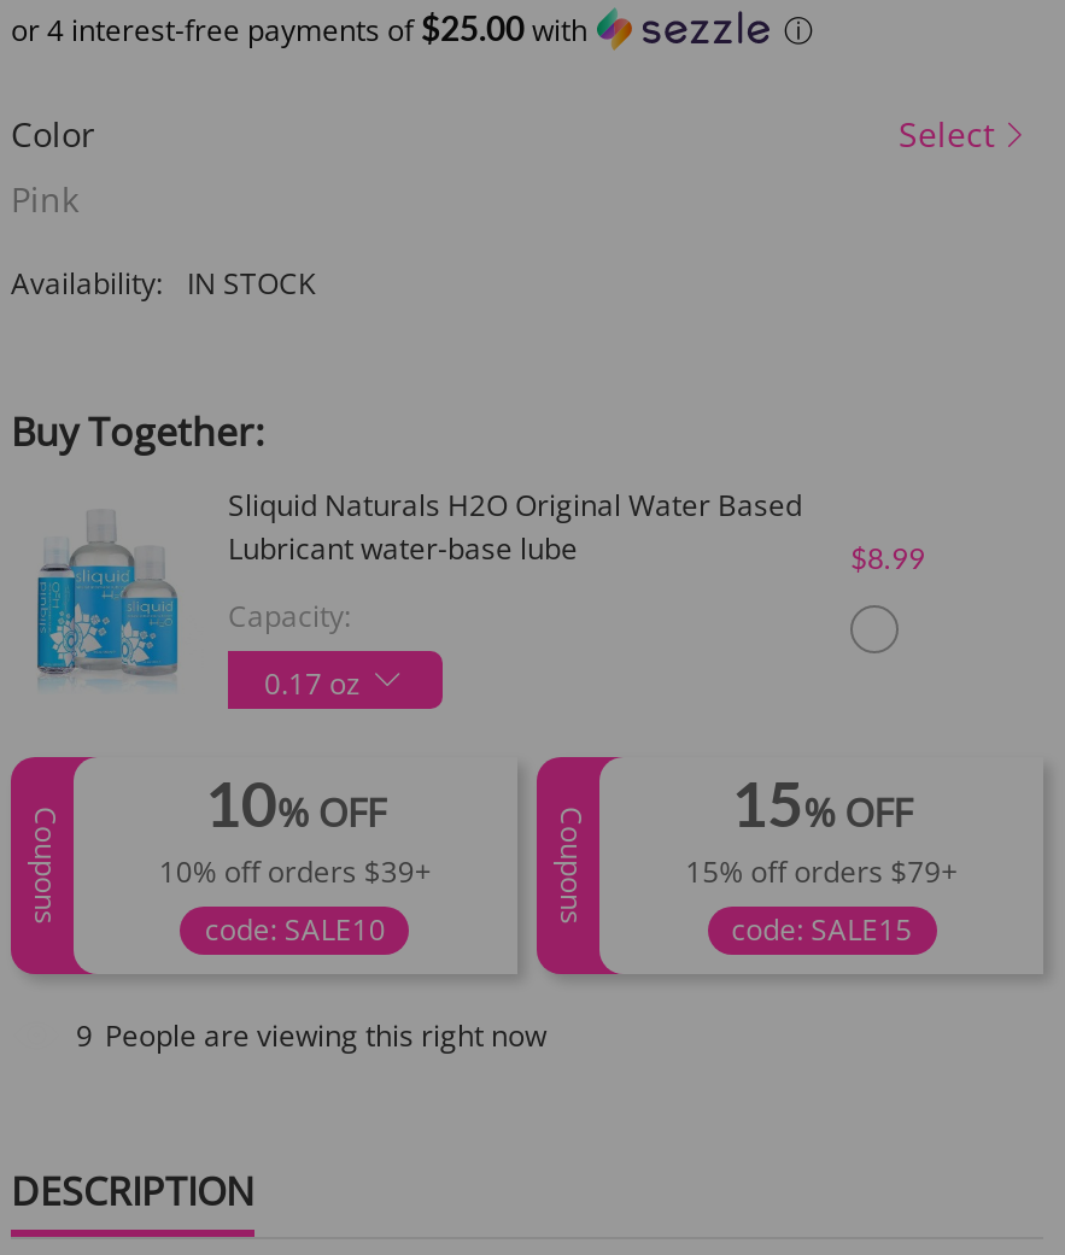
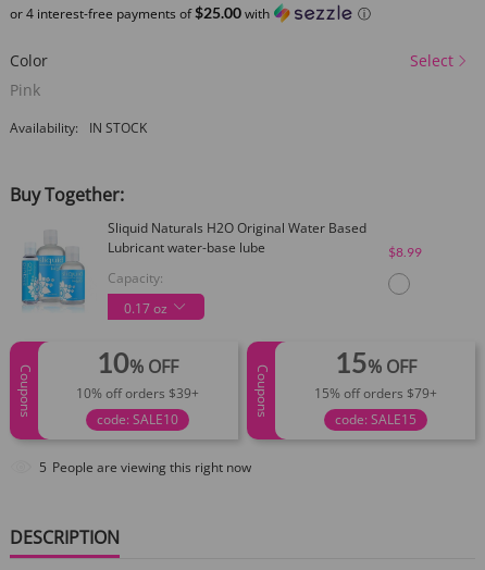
[76,1016,93,1057] 9 -> [39,458,47,477] 5

